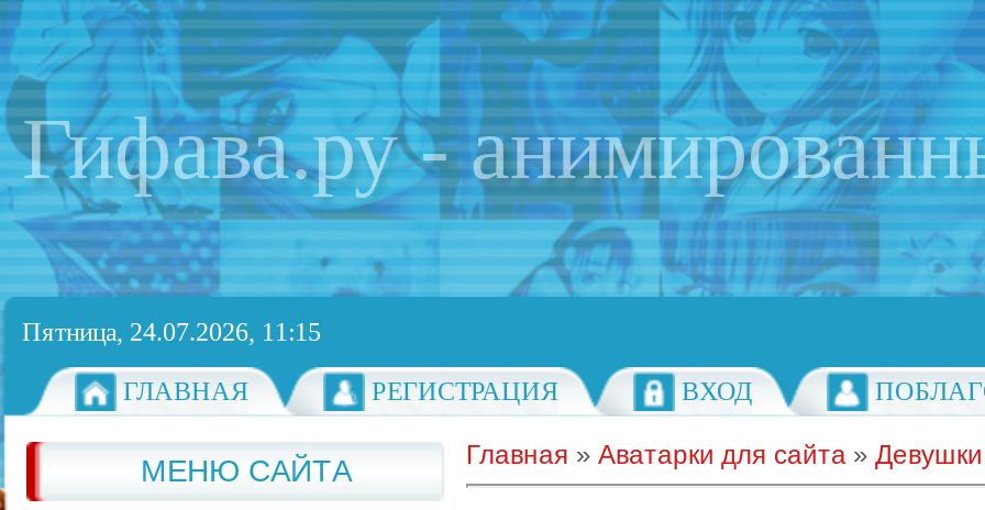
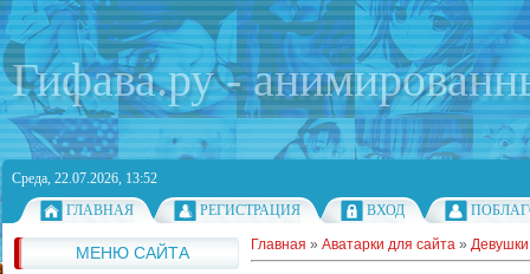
[22,317,321,347] Пятница, 24.07.2026, 11:15 -> [12,170,157,187] Среда, 22.07.2026, 13:52

